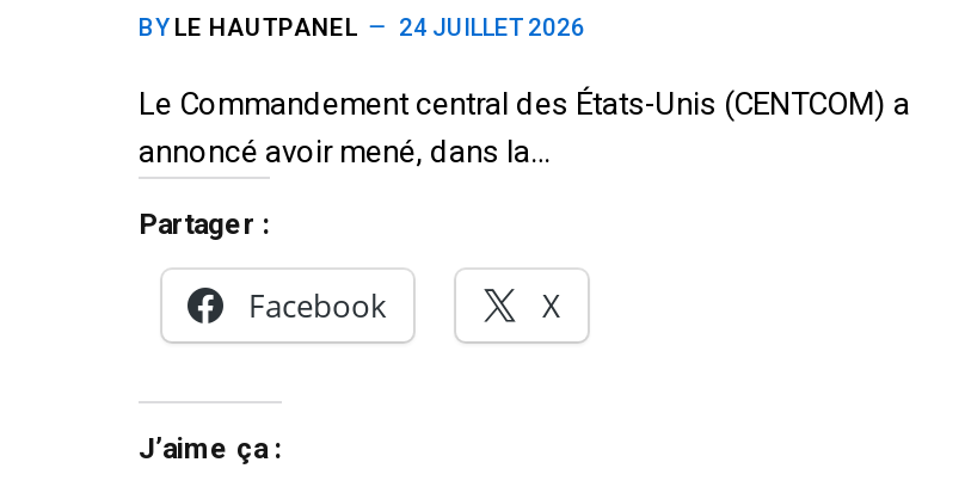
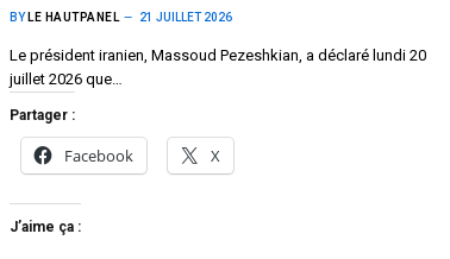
[139,15,585,41] BY LE HAUTPANEL 24 JUILLET 2026 -> [10,10,232,23] BY LE HAUTPANEL 21 JUILLET 2026
[139,86,910,170] Le Commandement central des États-Unis (CENTCOM) a | annoncé avoir mené, dans la… -> [10,46,426,87] Le président iranien, Massoud Pezeshkian, a déclaré lundi 20 | juillet 2026 que…

